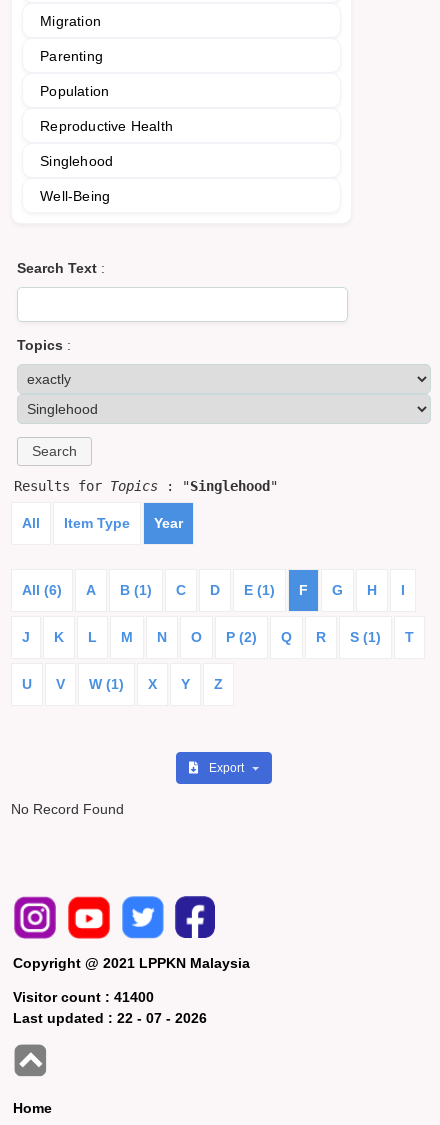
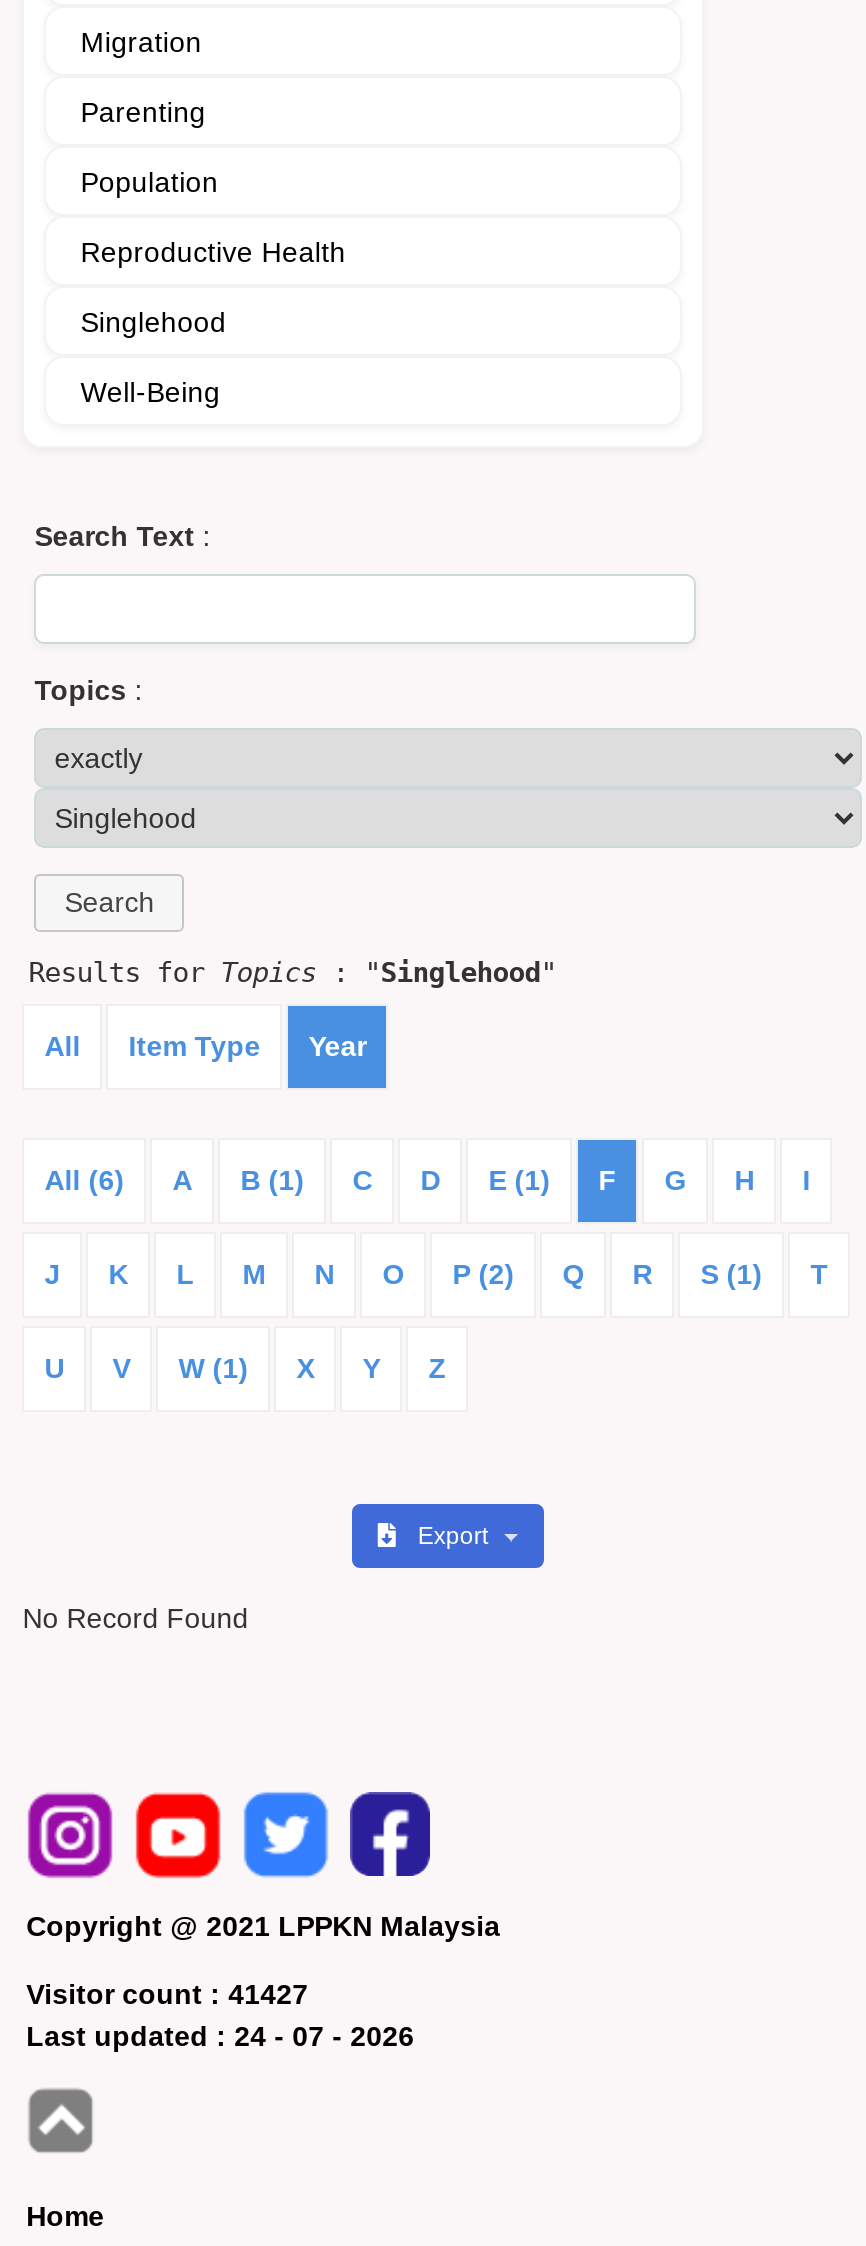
[13,989,154,1005] Visitor count : 41400 -> [26,1978,308,2010] Visitor count : 41427
[13,1010,207,1026] Last updated : 22 - 07 - 2026 -> [26,2020,414,2052] Last updated : 24 - 07 - 2026

